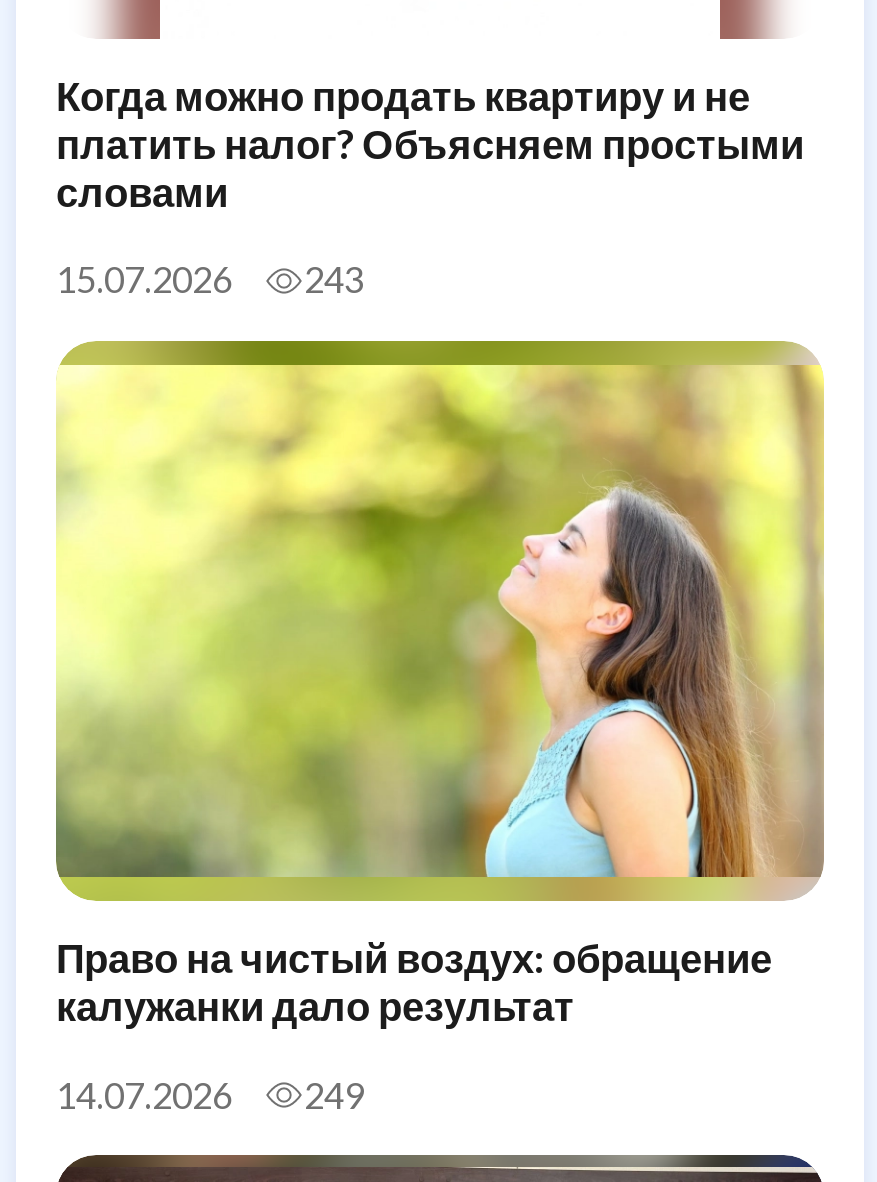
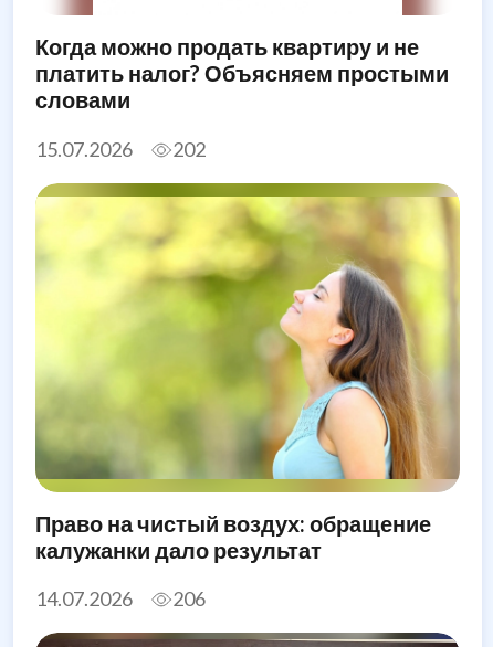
[56,258,364,302] 15.07.2026 243 -> [35,137,206,161] 15.07.2026 202
[56,1073,364,1117] 14.07.2026 249 -> [35,587,206,611] 14.07.2026 206

